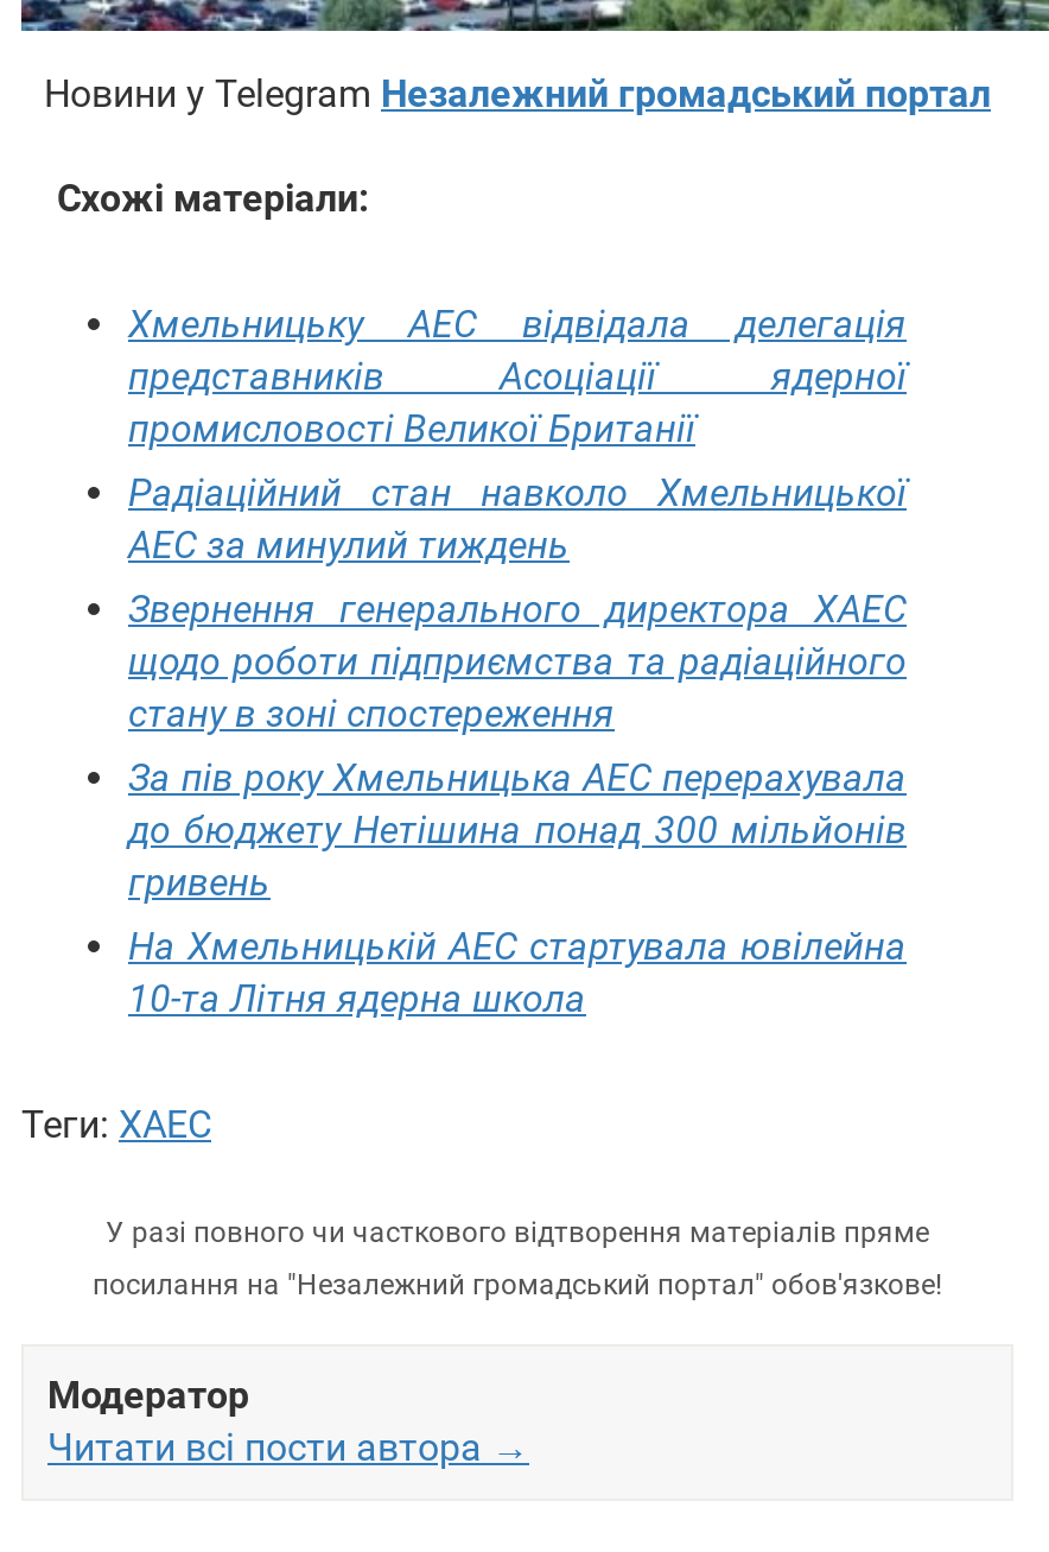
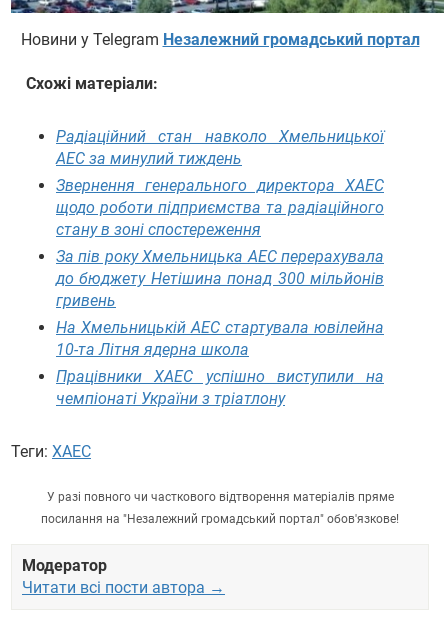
[128,302,907,451] Хмельницьку АЕС відвідала делегація | представників Асоціації ядерної | промисловості Великої Британії -> none
moved [128,470,907,1021] -> [56,127,384,359]: Радіаційний стан навколо Хмельницької | АЕС за минулий тиждень | Звернення генерального директора ХАЕС | ... | На Хмельницькій АЕС стартувала ювілейна | 10-та Літня ядерна школа
none -> [56,367,384,408] Працівники ХАЕС успішно виступили на | чемпіонаті України з тріатлону

